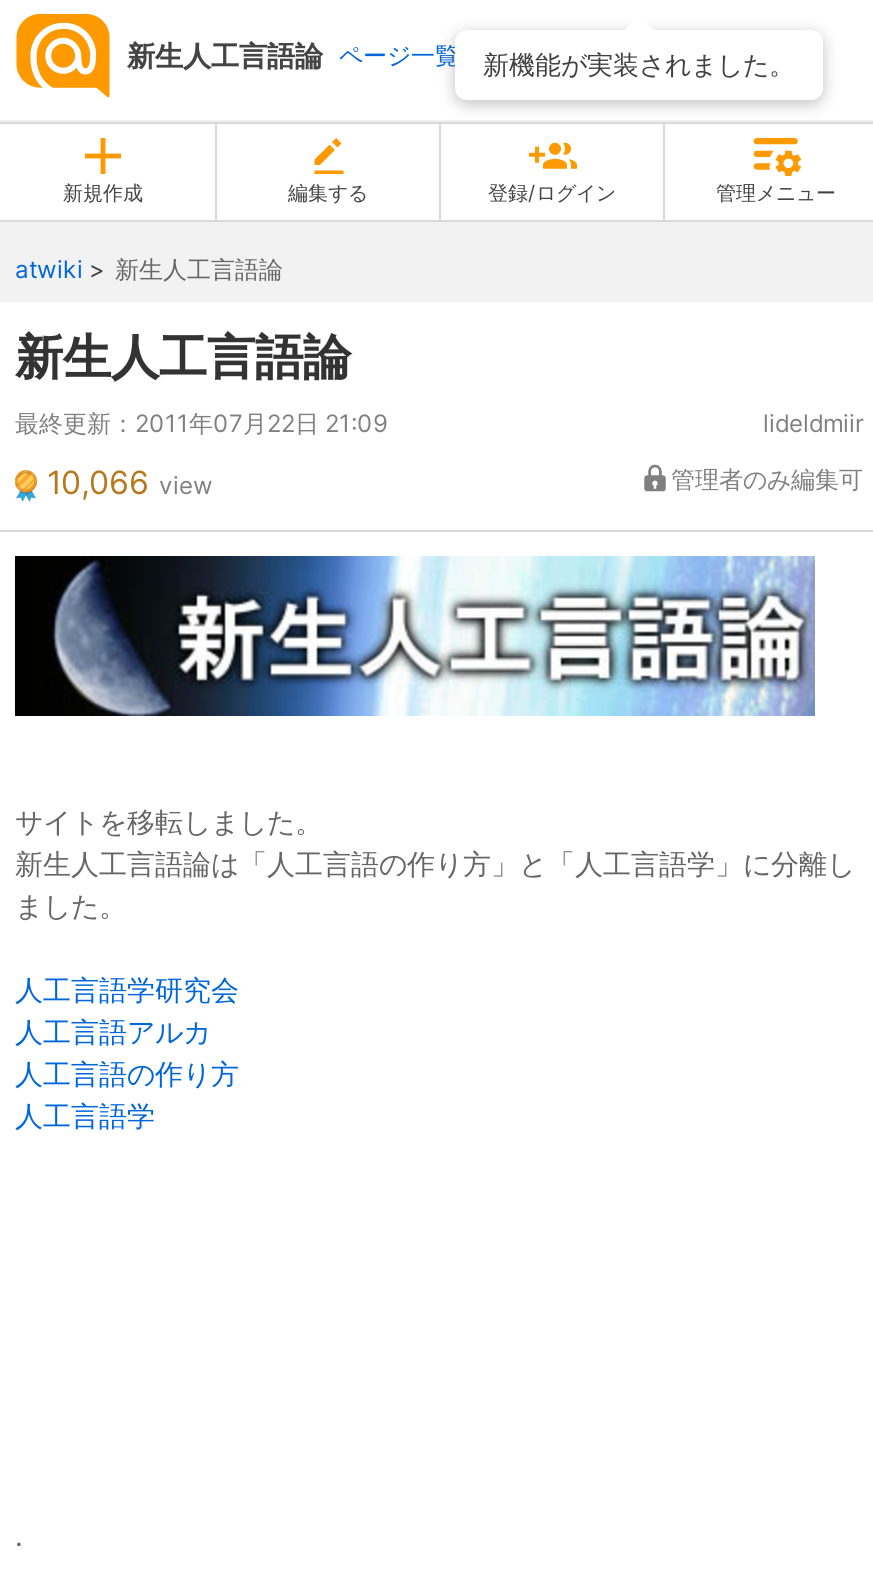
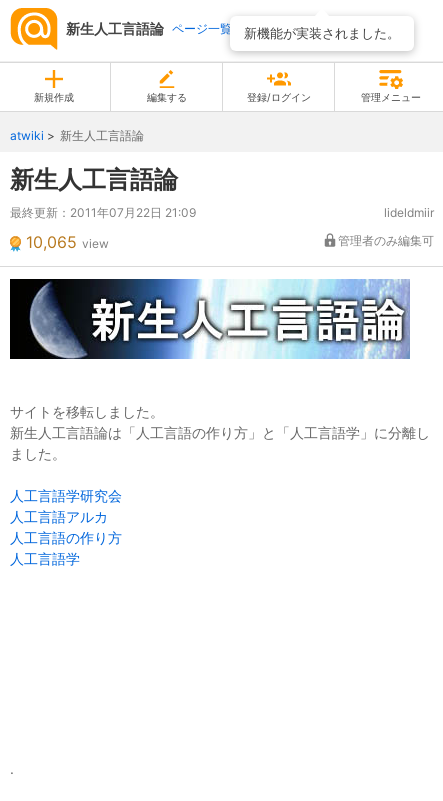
[47,462,213,502] 10,066 view -> [26,232,109,252] 10,065 view

